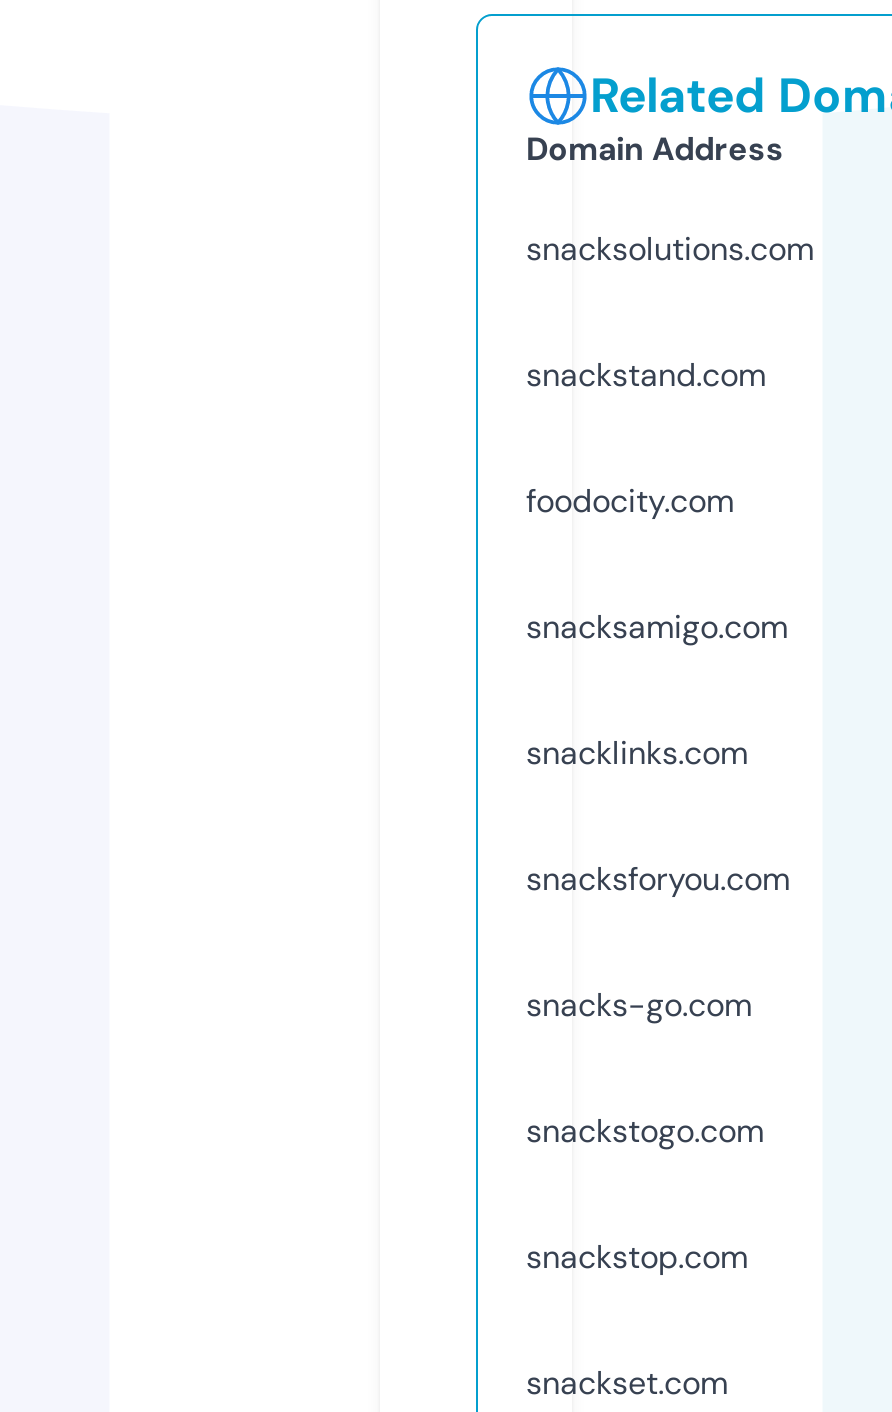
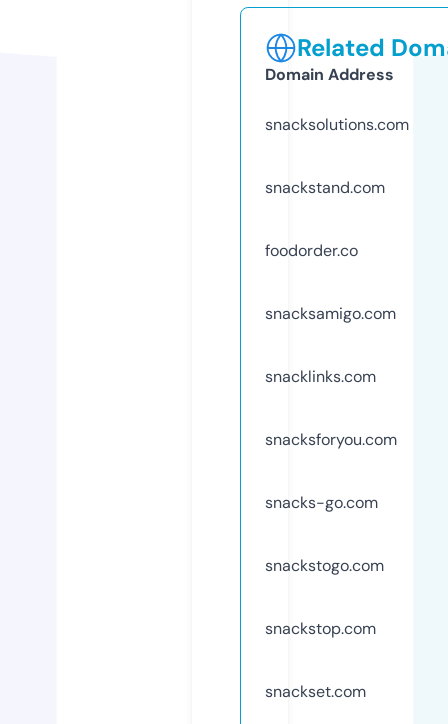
[526,480,734,522] foodocity.com -> [265,240,358,261] foodorder.co

